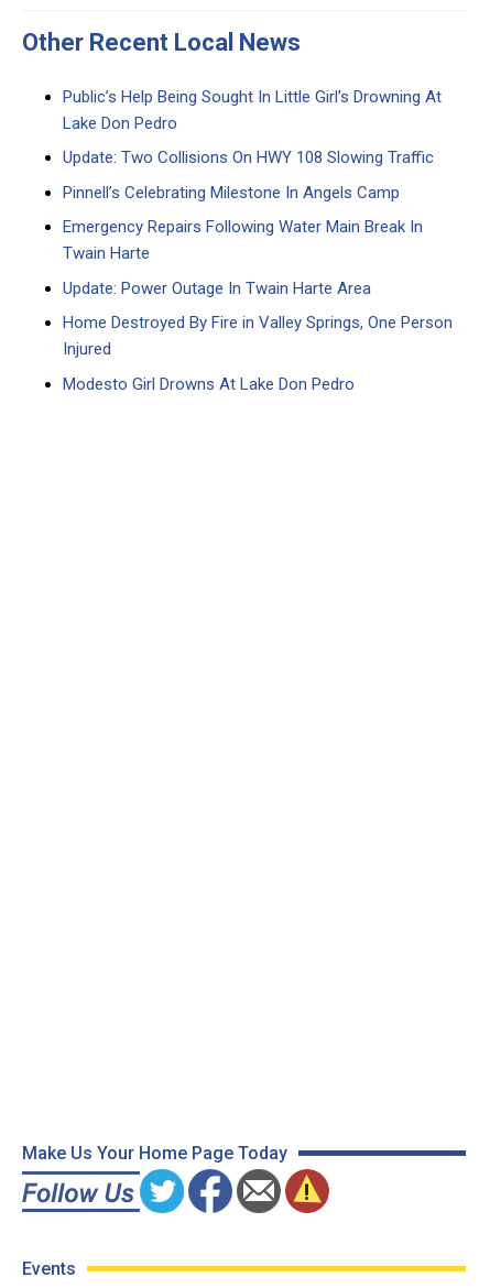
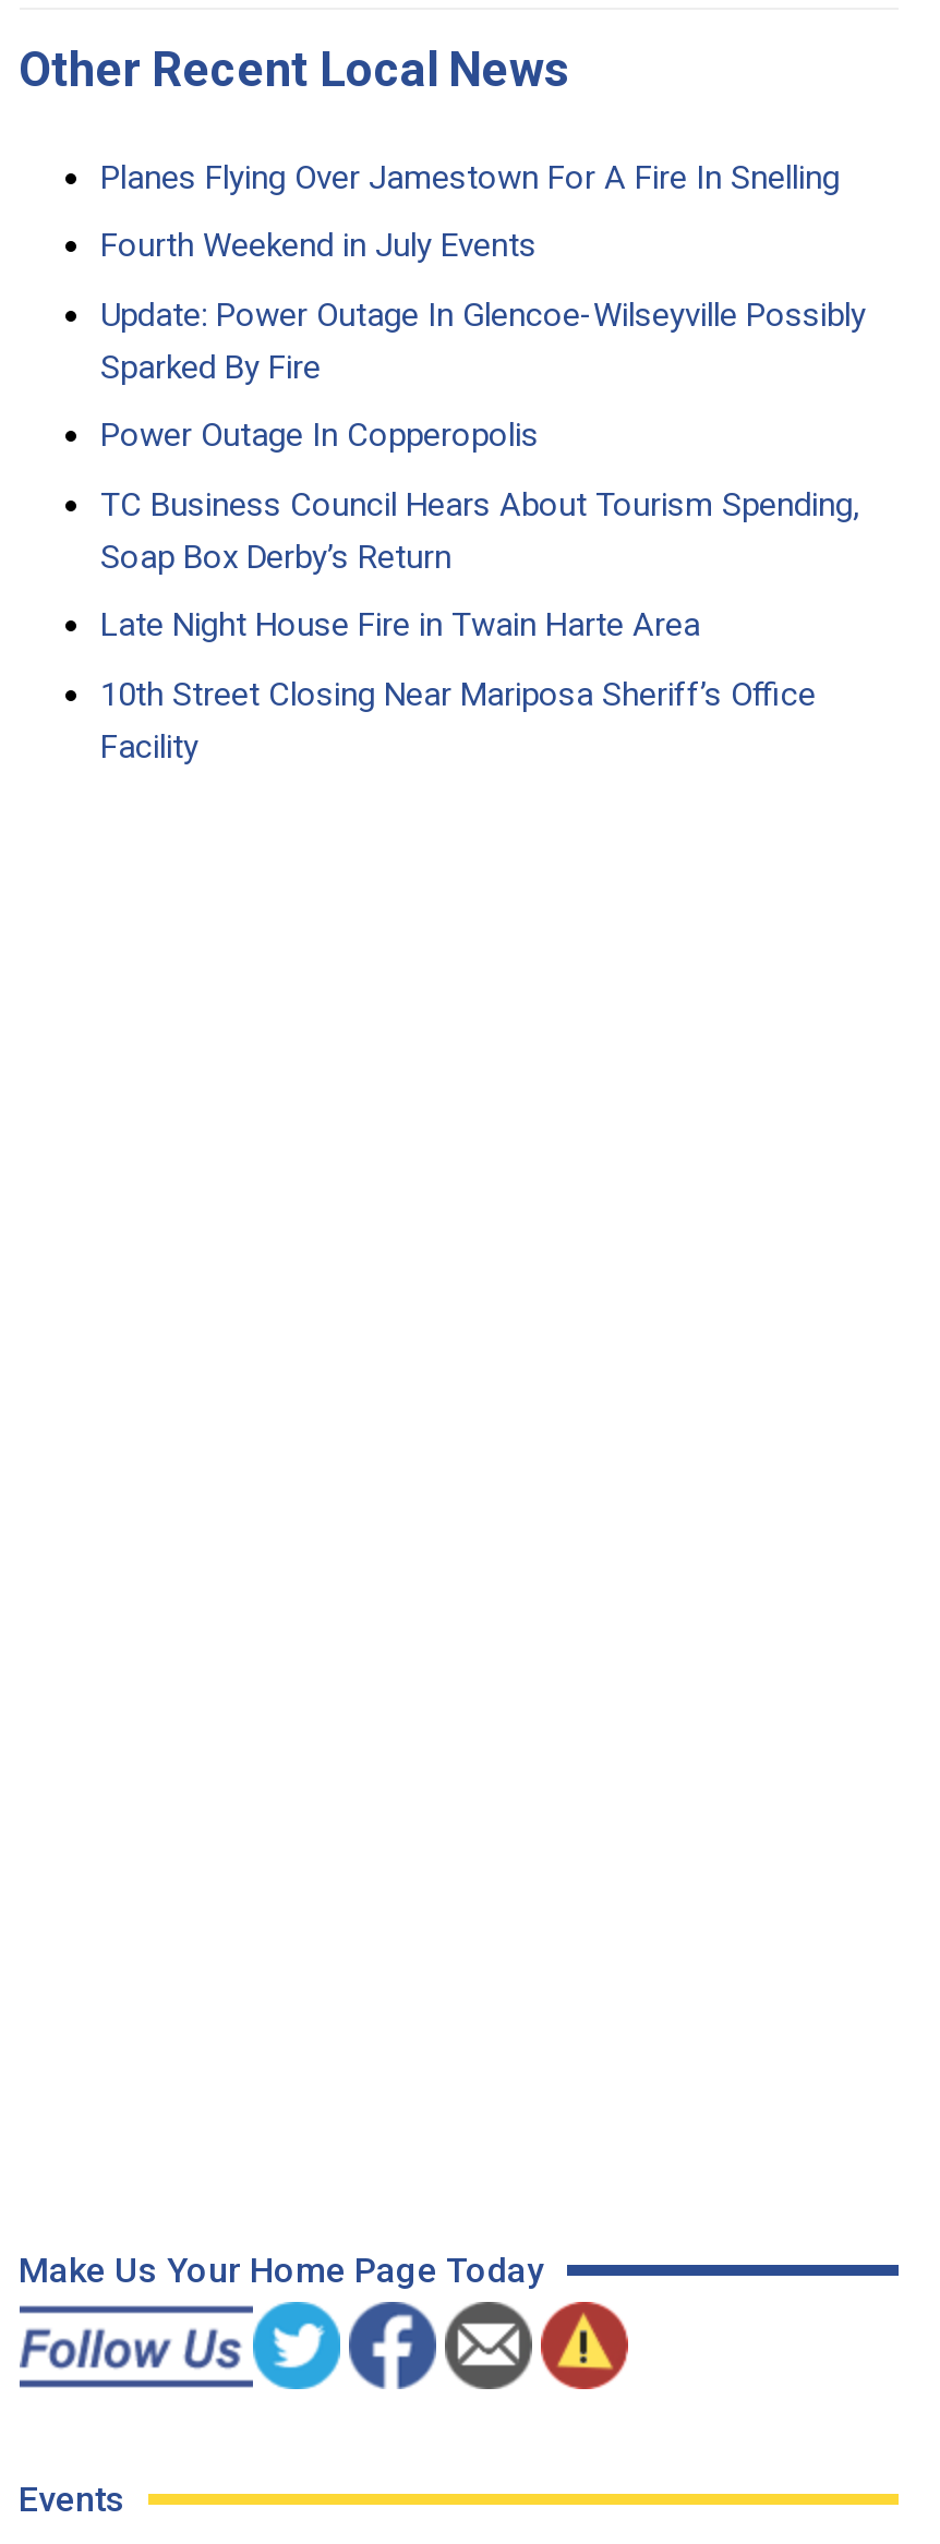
[63,87,442,133] Public’s Help Being Sought In Little Girl’s Drowning At | Lake Don Pedro -> [100,157,840,197] Planes Flying Over Jamestown For A Fire In Snelling
[63,148,434,168] Update: Two Collisions On HWY 108 Slowing Traffic -> [100,226,537,265] Fourth Weekend in July Events
[63,182,400,202] Pinnell’s Celebrating Milestone In Angels Camp -> [100,295,866,386] Update: Power Outage In Glencoe-Wilseyville Possibly | Sparked By Fire
[63,217,423,263] Emergency Repairs Following Water Main Break In | Twain Harte -> [100,416,539,455] Power Outage In Copperopolis
[63,278,371,298] Update: Power Outage In Twain Harte Area -> [100,485,859,576] TC Business Council Hears About Tourism Spending, | Soap Box Derby’s Return
[63,313,453,359] Home Destroyed By Fire in Valley Springs, One Person | Injured -> [100,606,700,645] Late Night House Fire in Twain Harte Area
[63,374,355,394] Modesto Girl Drowns At Lake Don Pedro -> [100,674,816,766] 10th Street Closing Near Mariposa Sheriff’s Office | Facility

